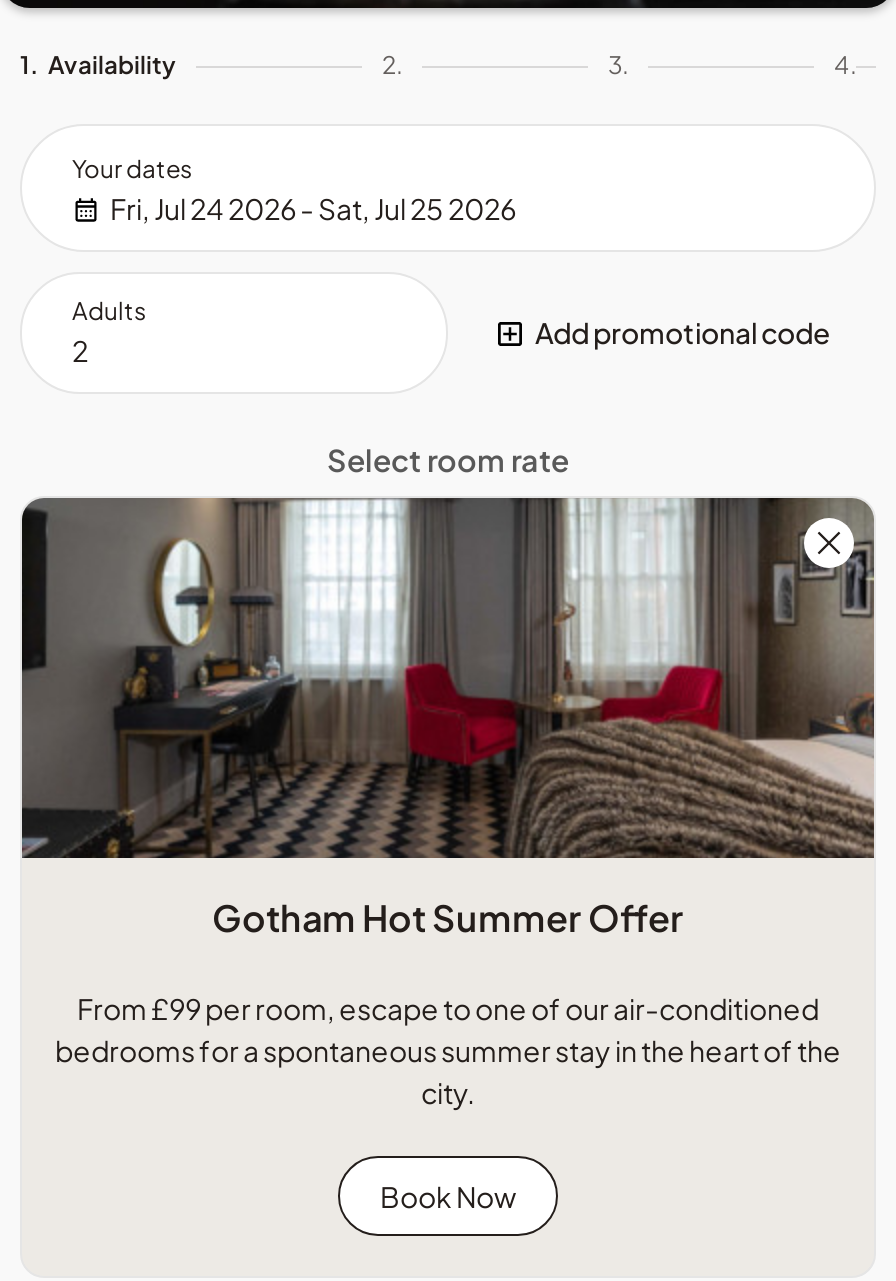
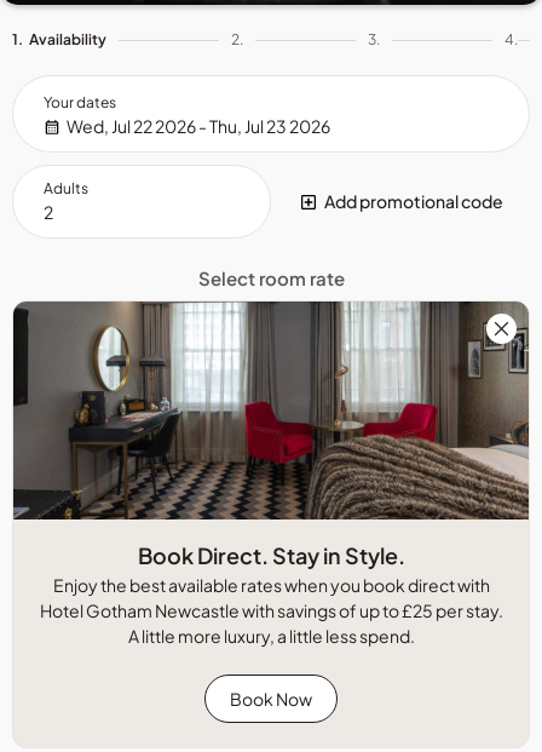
[110,190,516,226] Fri, Jul 24 2026 - Sat, Jul 25 2026 -> [67,115,330,137] Wed, Jul 22 2026 - Thu, Jul 23 2026
[55,894,841,1110] Gotham Hot Summer Offer | From £99 per room, escape to one of our air-conditioned | bedrooms for a spontaneous summer stay in the heart of the | city. -> [39,541,503,647] Book Direct. Stay in Style. | Enjoy the best available rates when you book direct with | Hotel Gotham Newcastle with savings of up to £25 per stay. | A little more luxury, a little less spend.

